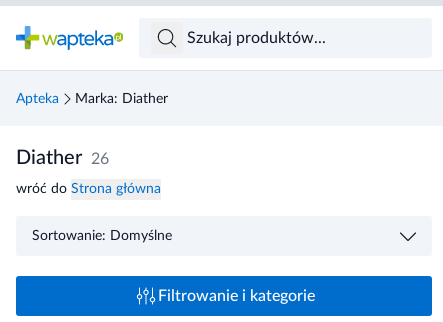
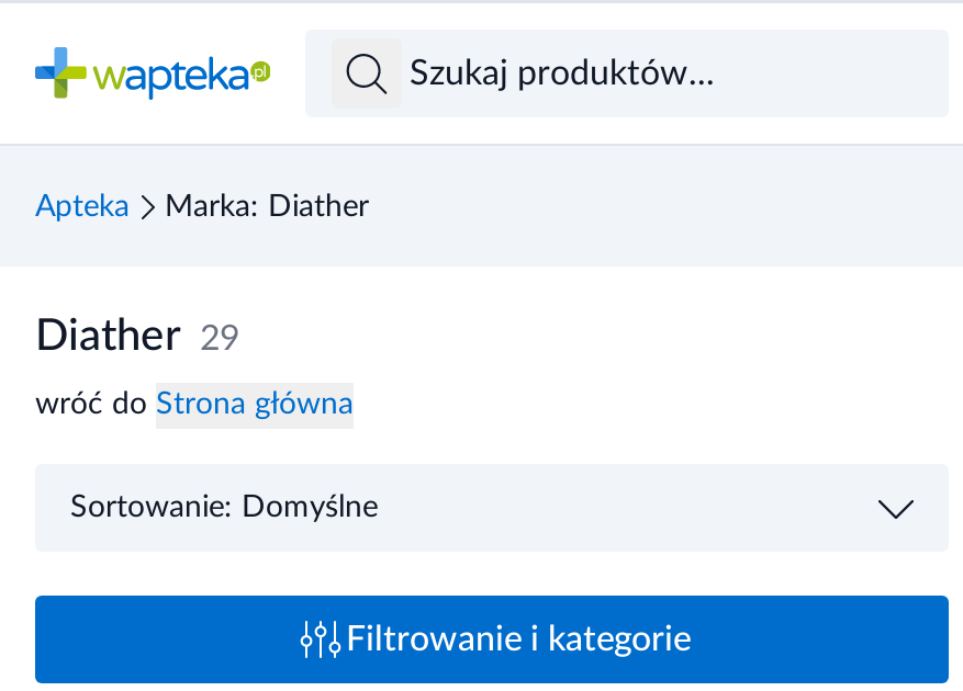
[16,148,109,168] Diather 26 -> [35,315,239,359] Diather 29

